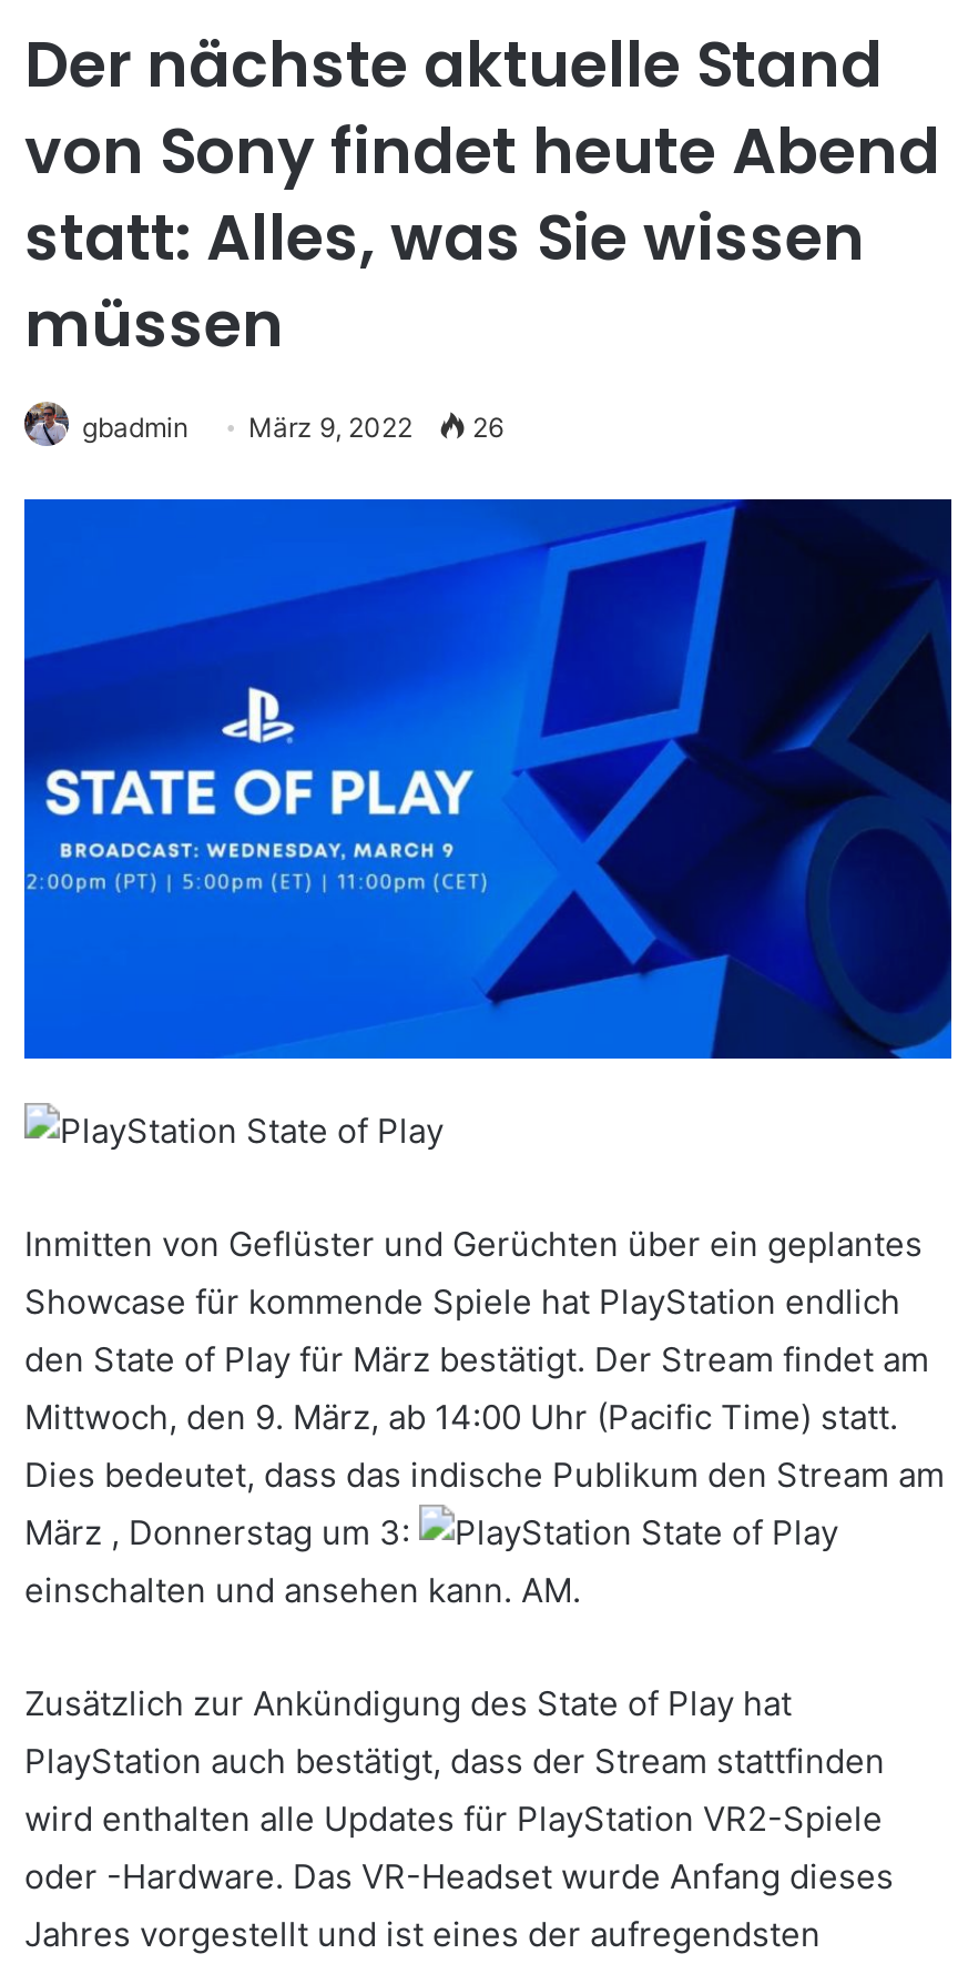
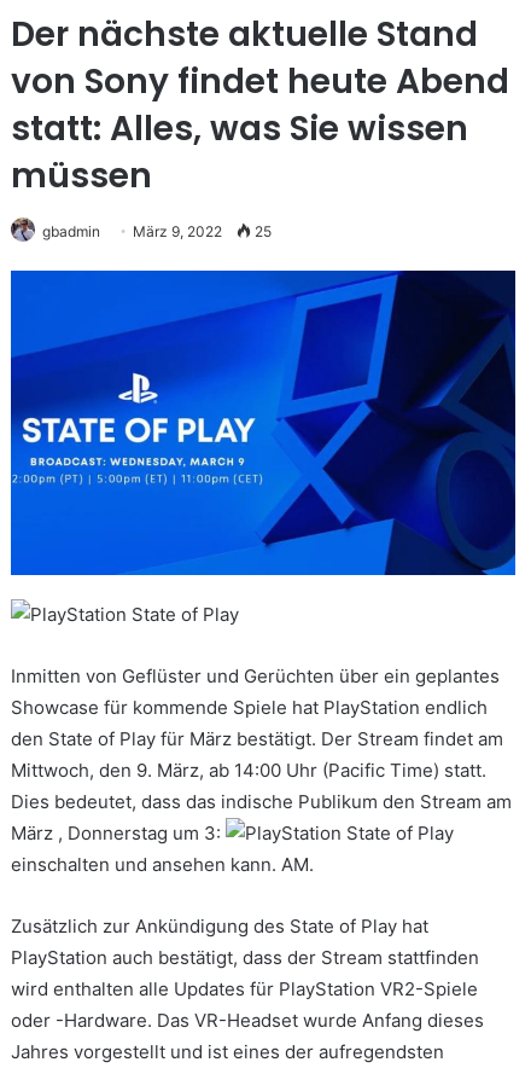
[82,411,503,444] gbadmin März 9, 2022 26 -> [42,222,272,240] gbadmin März 9, 2022 25

